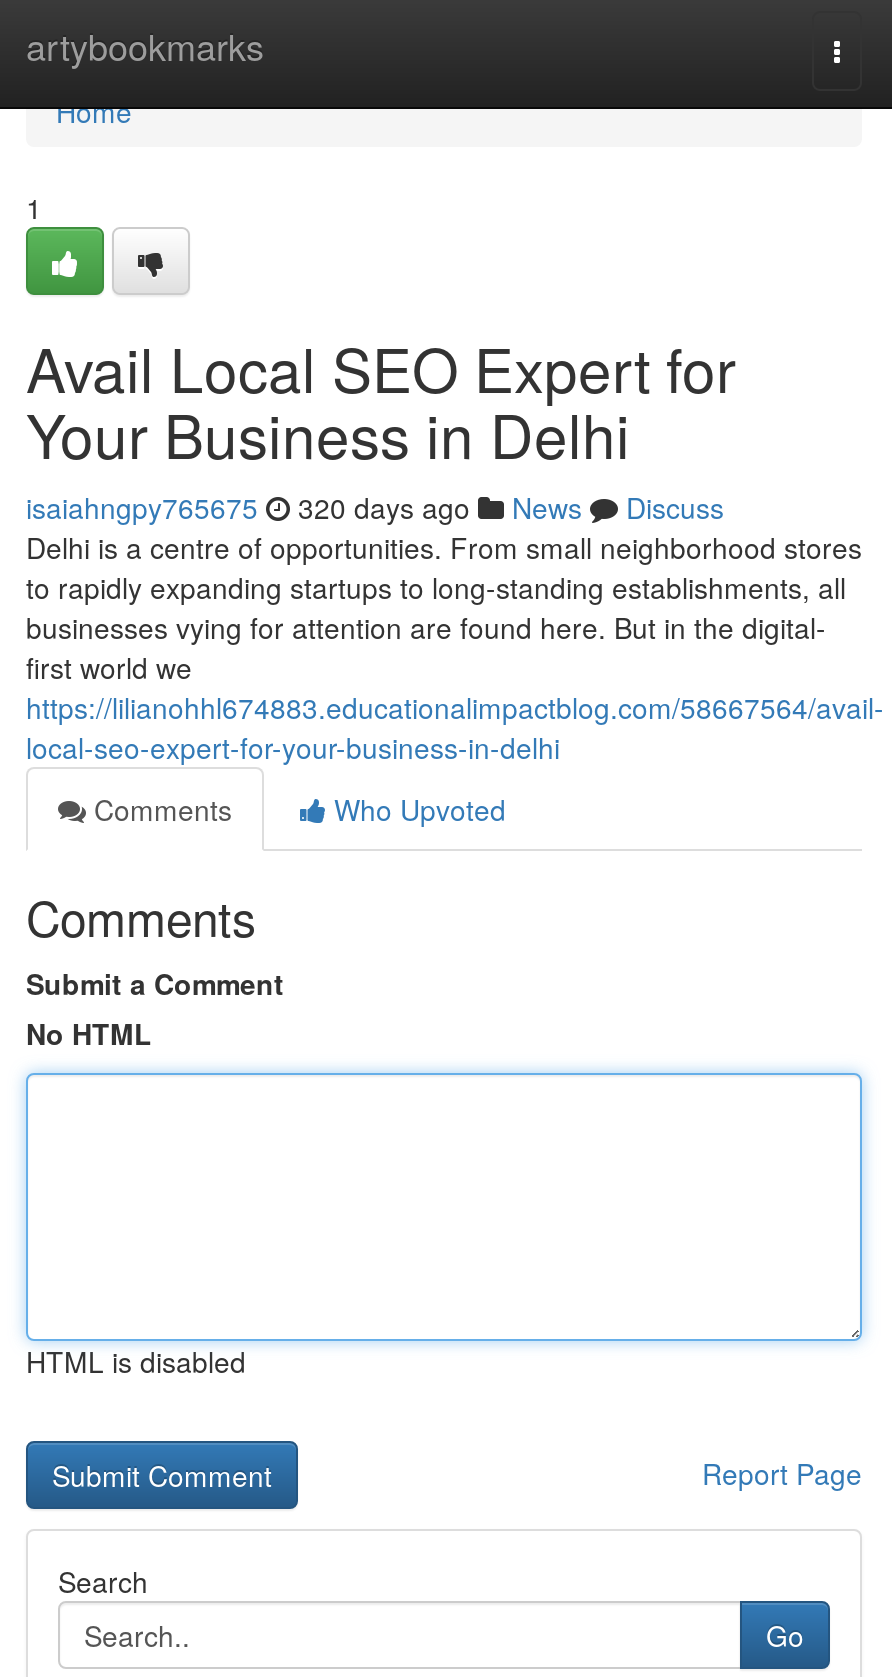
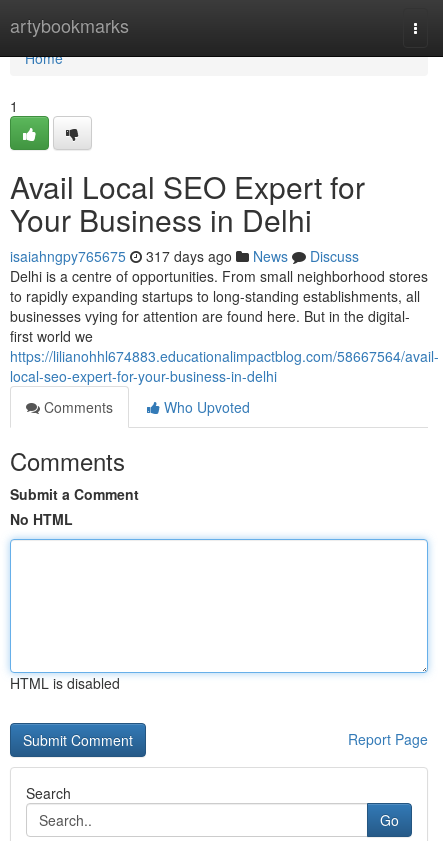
[26,487,724,527] isaiahngpy765675 320 days ago News Discuss -> [10,246,359,266] isaiahngpy765675 317 days ago News Discuss

